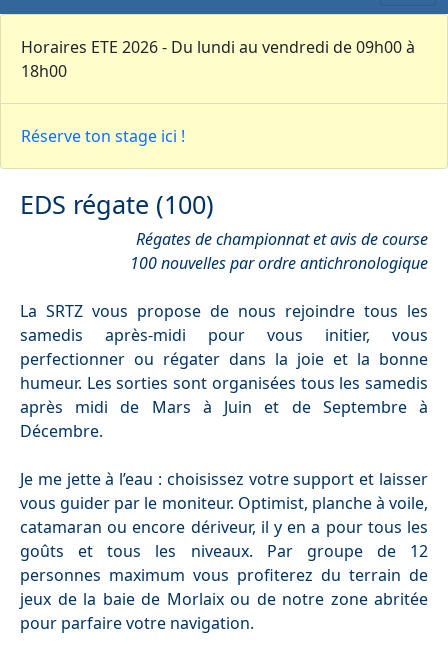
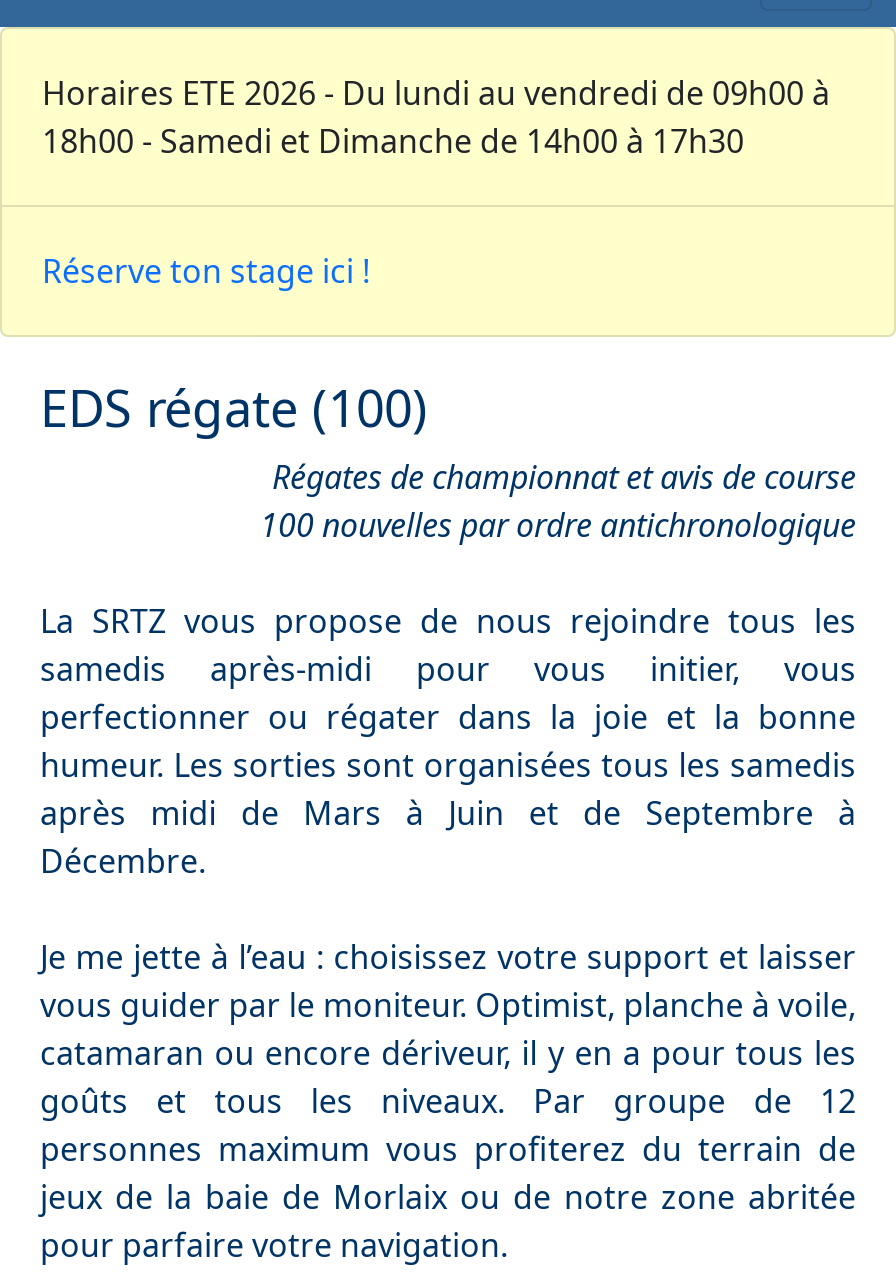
[21,60,67,82] 18h00 -> [42,119,744,163] 18h00 - Samedi et Dimanche de 14h00 à 17h30

